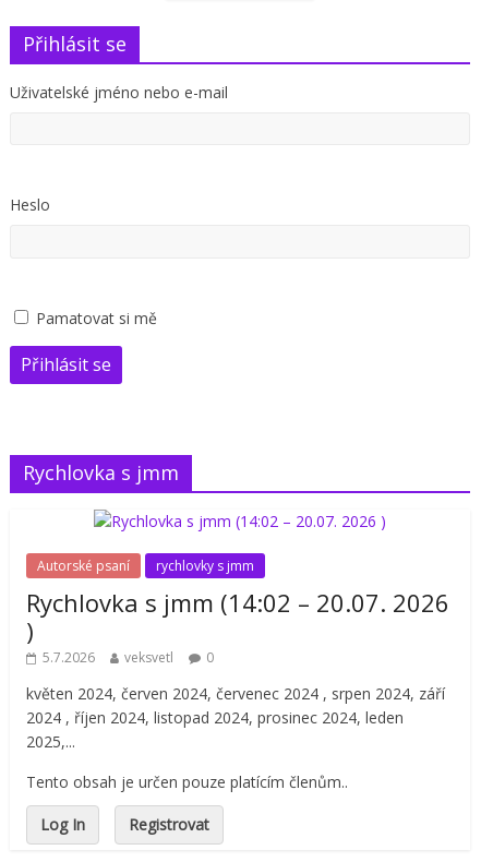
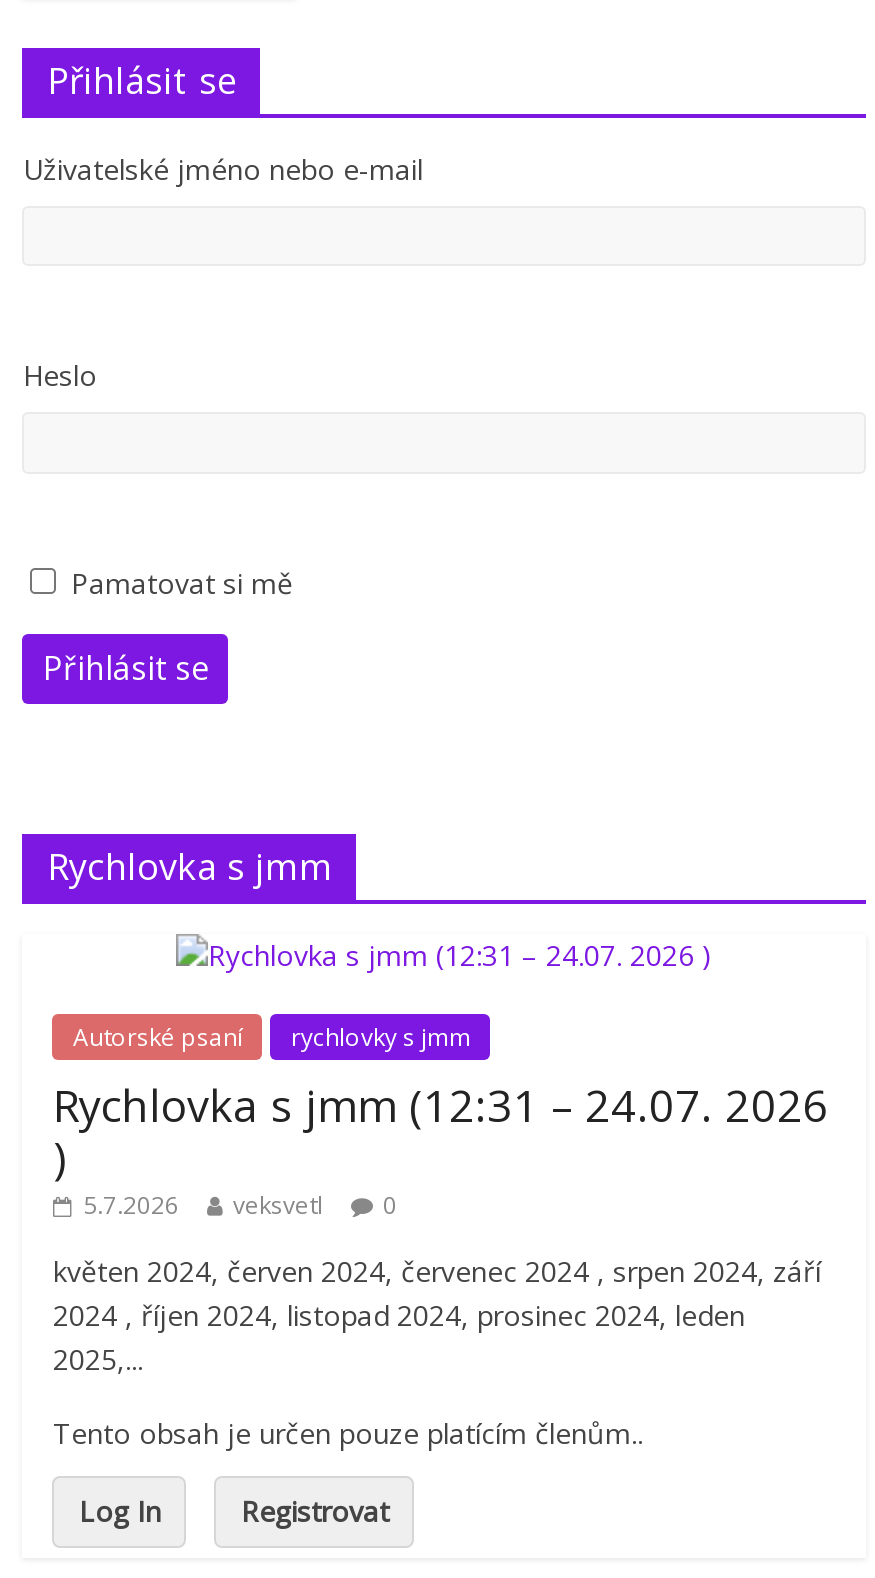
[27,586,450,618] Rychlovka s jmm (14:02 – 20.07. 2026 -> [53,1073,829,1133] Rychlovka s jmm (12:31 – 24.07. 2026

